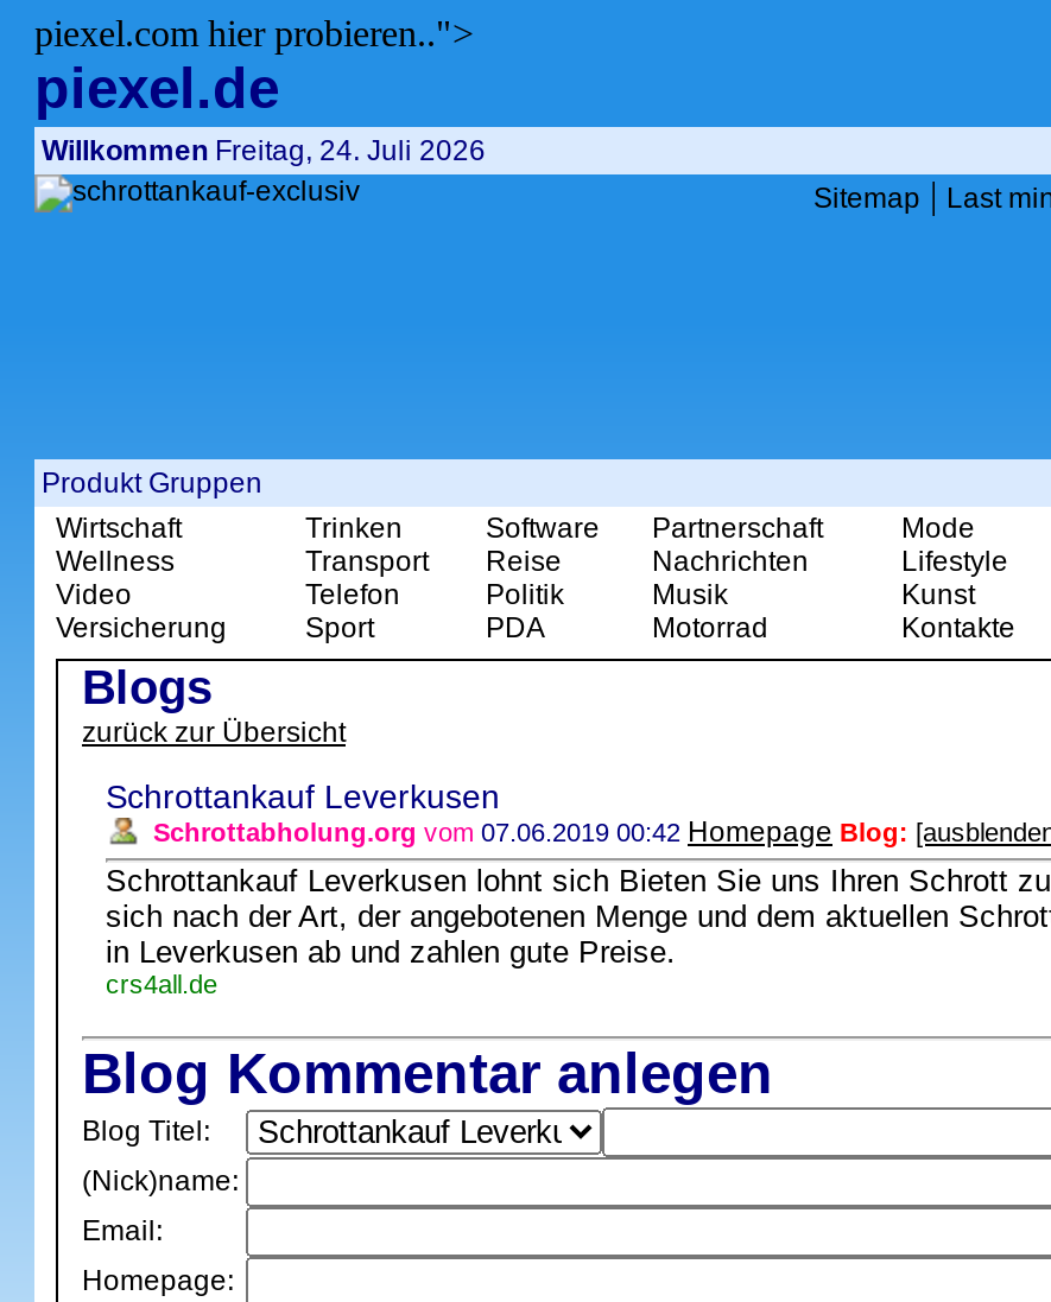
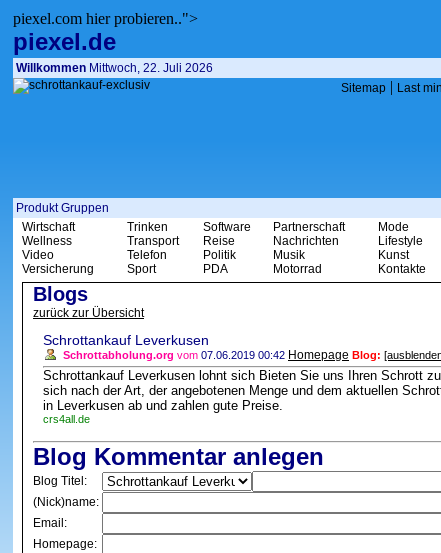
[42,134,486,167] Willkommen Freitag, 24. Juli 2026 -> [16,61,213,75] Willkommen Mittwoch, 22. Juli 2026

